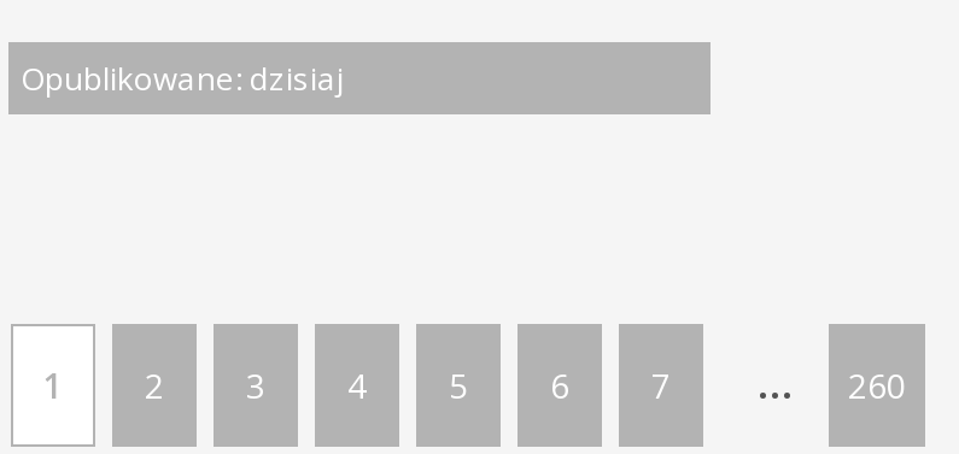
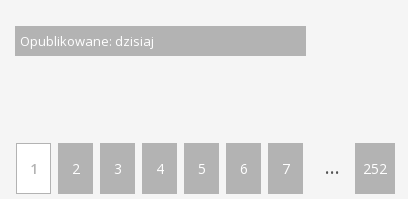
[848,364,906,409] 260 -> [363,159,387,178] 252

